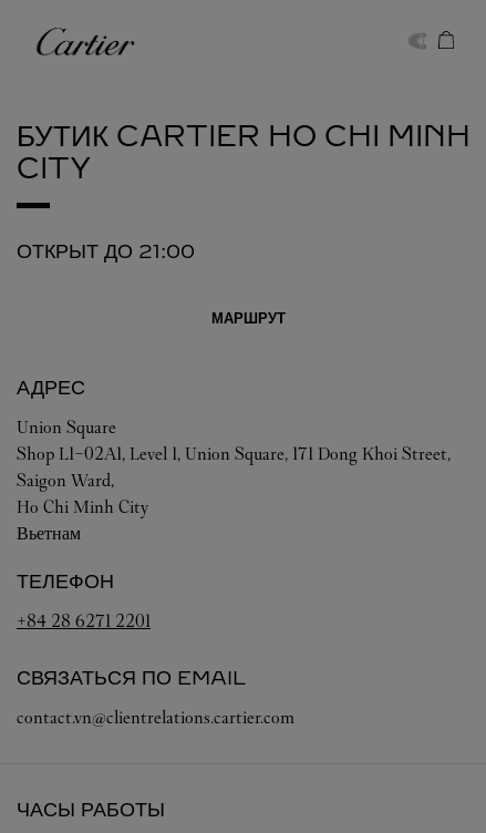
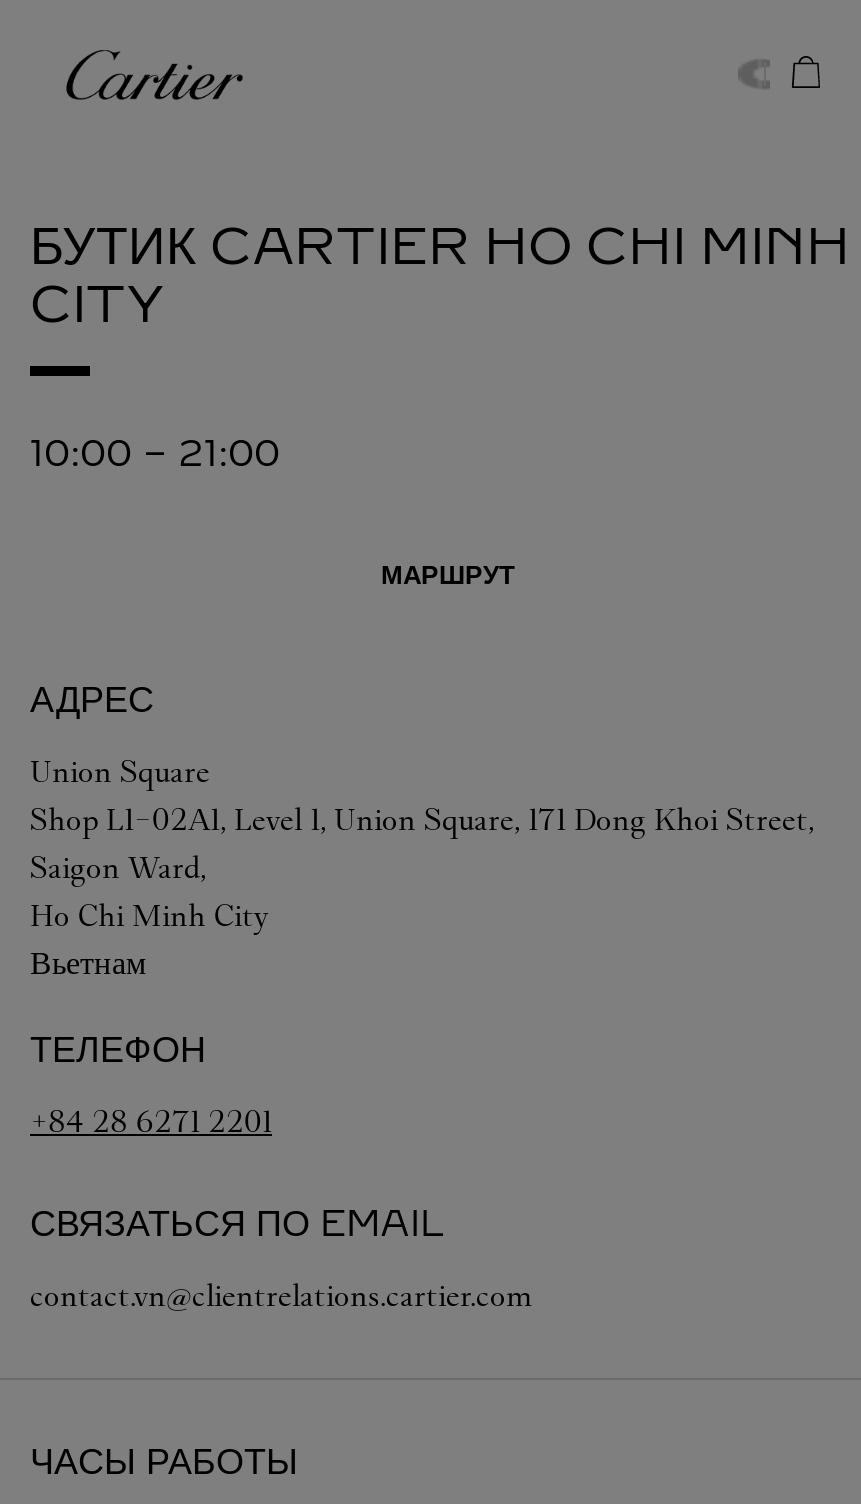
[17,239,195,264] ОТКРЫТ ДО 21:00 -> [30,432,280,476] 10:00 - 21:00

